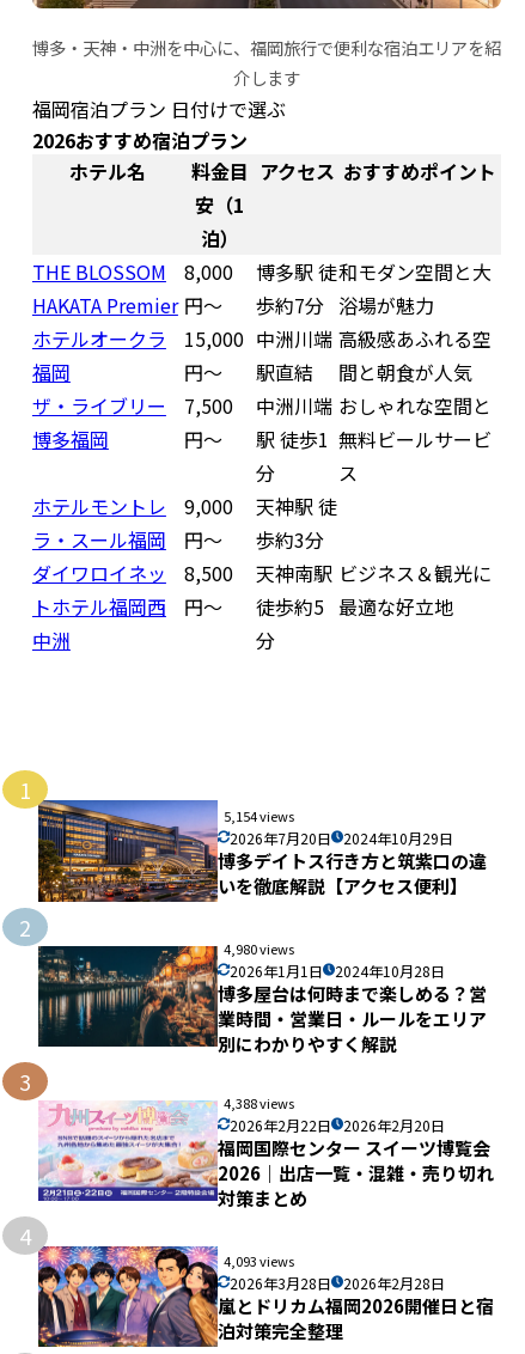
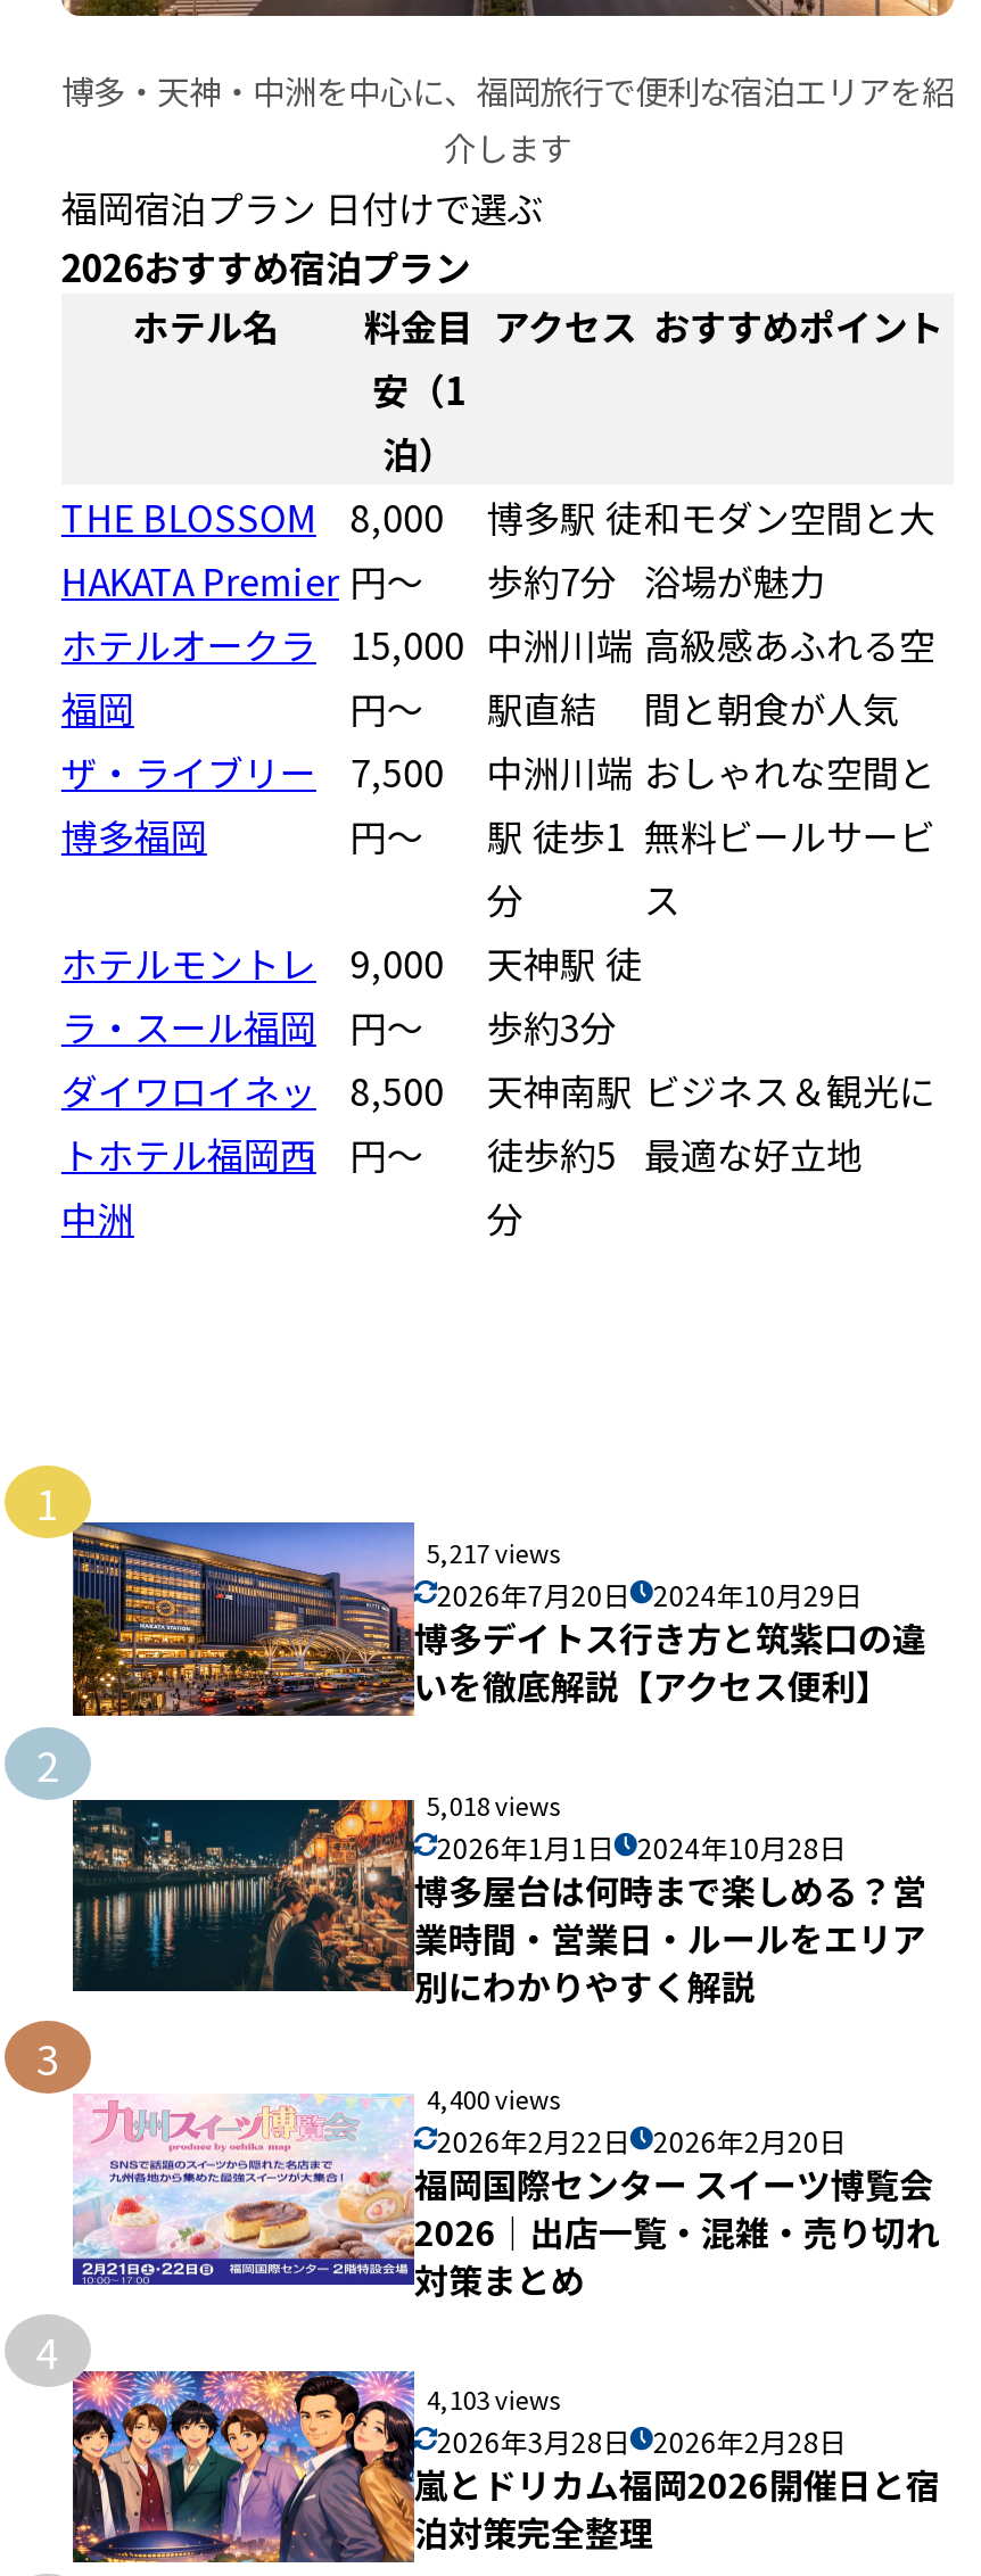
[224,806,295,825] 5,154 views -> [427,1533,561,1569] 5,217 views
[224,939,295,958] 4,980 views -> [427,1786,561,1822] 5,018 views
[224,1093,295,1112] 4,388 views -> [427,2079,561,2116] 4,400 views
[224,1251,295,1270] 4,093 views -> [427,2380,561,2417] 4,103 views

